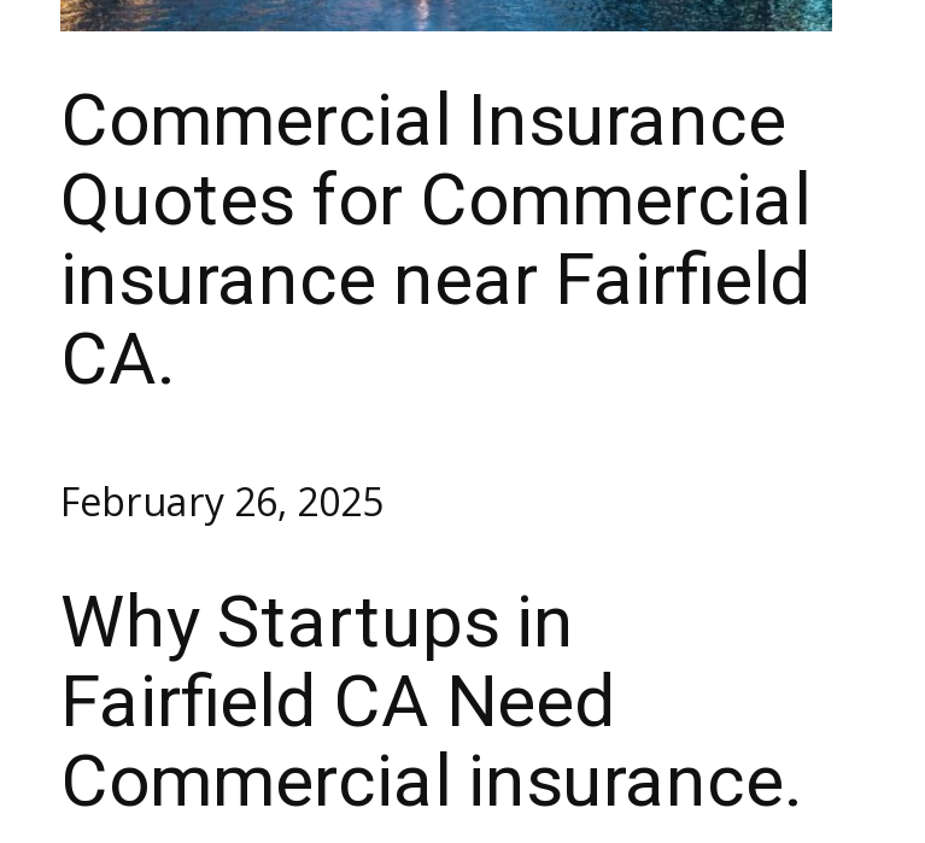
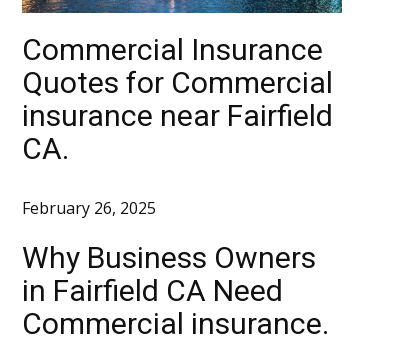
[60,579,615,743] Why Startups in | Fairfield CA Need -> [22,240,316,308] Why Business Owners | in Fairfield CA Need

